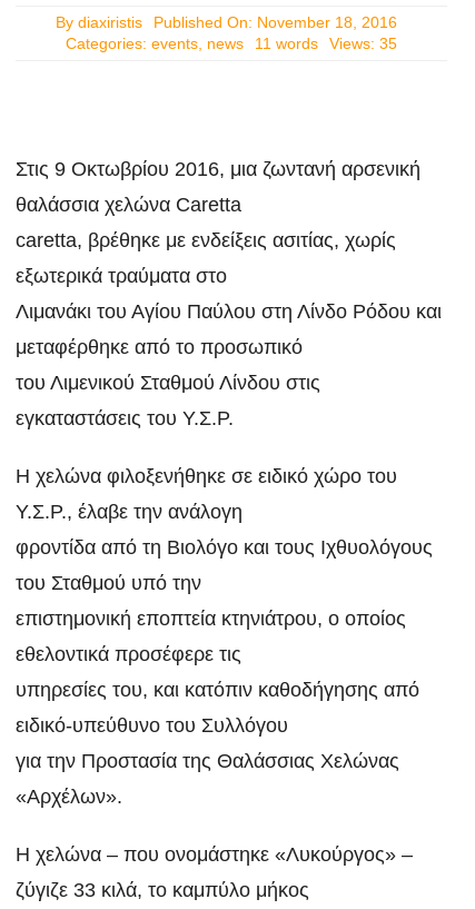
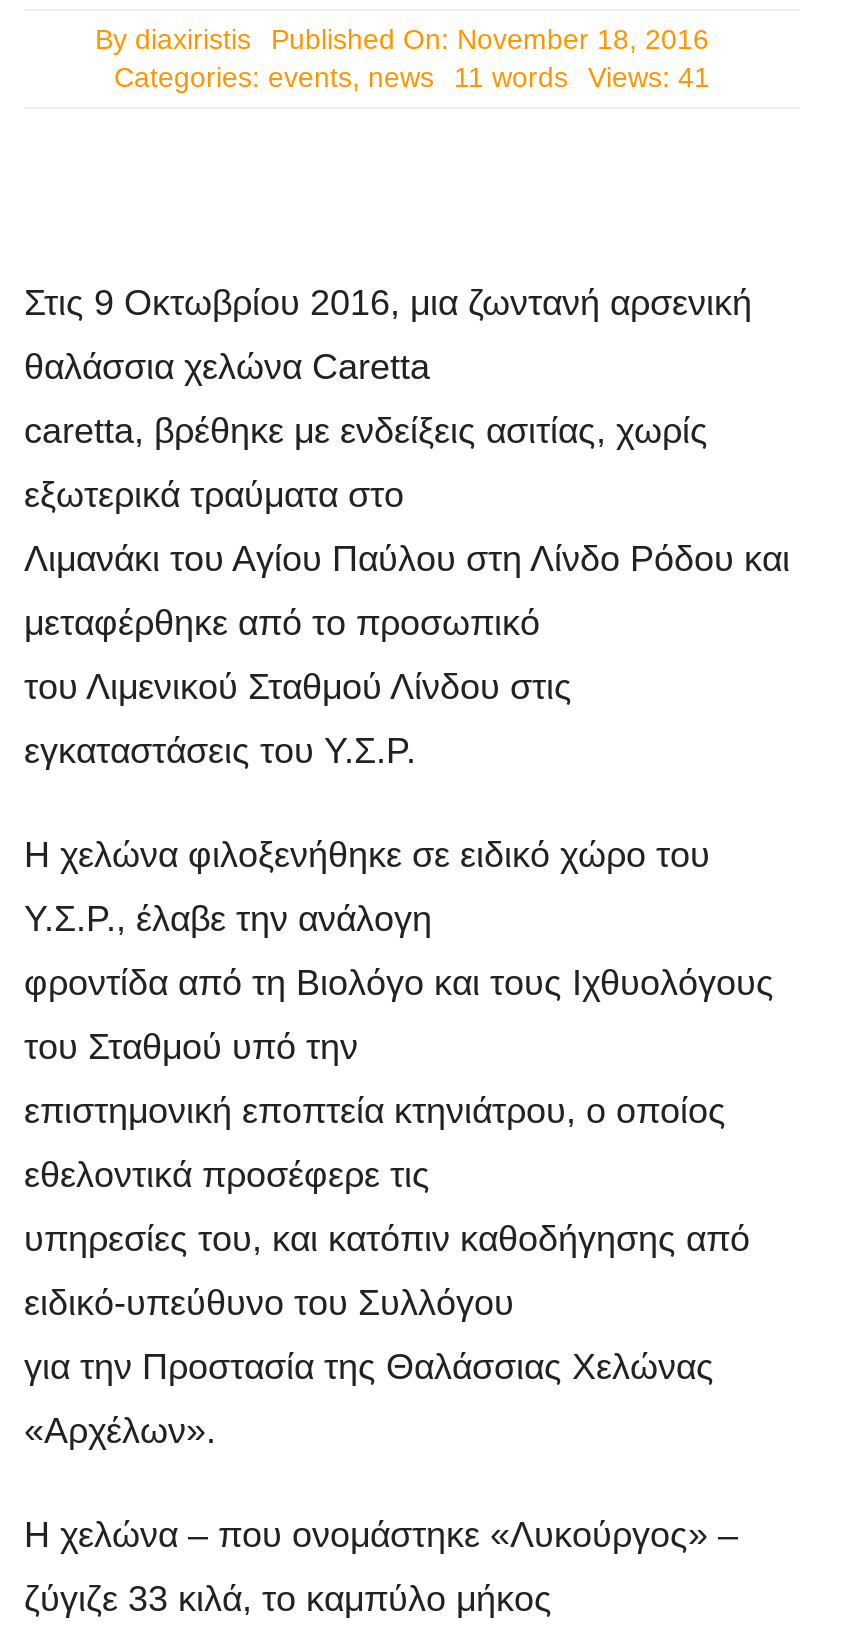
[66,35,397,53] Categories: events, news 11 words Views: 35 -> [114,62,710,94] Categories: events, news 11 words Views: 41

